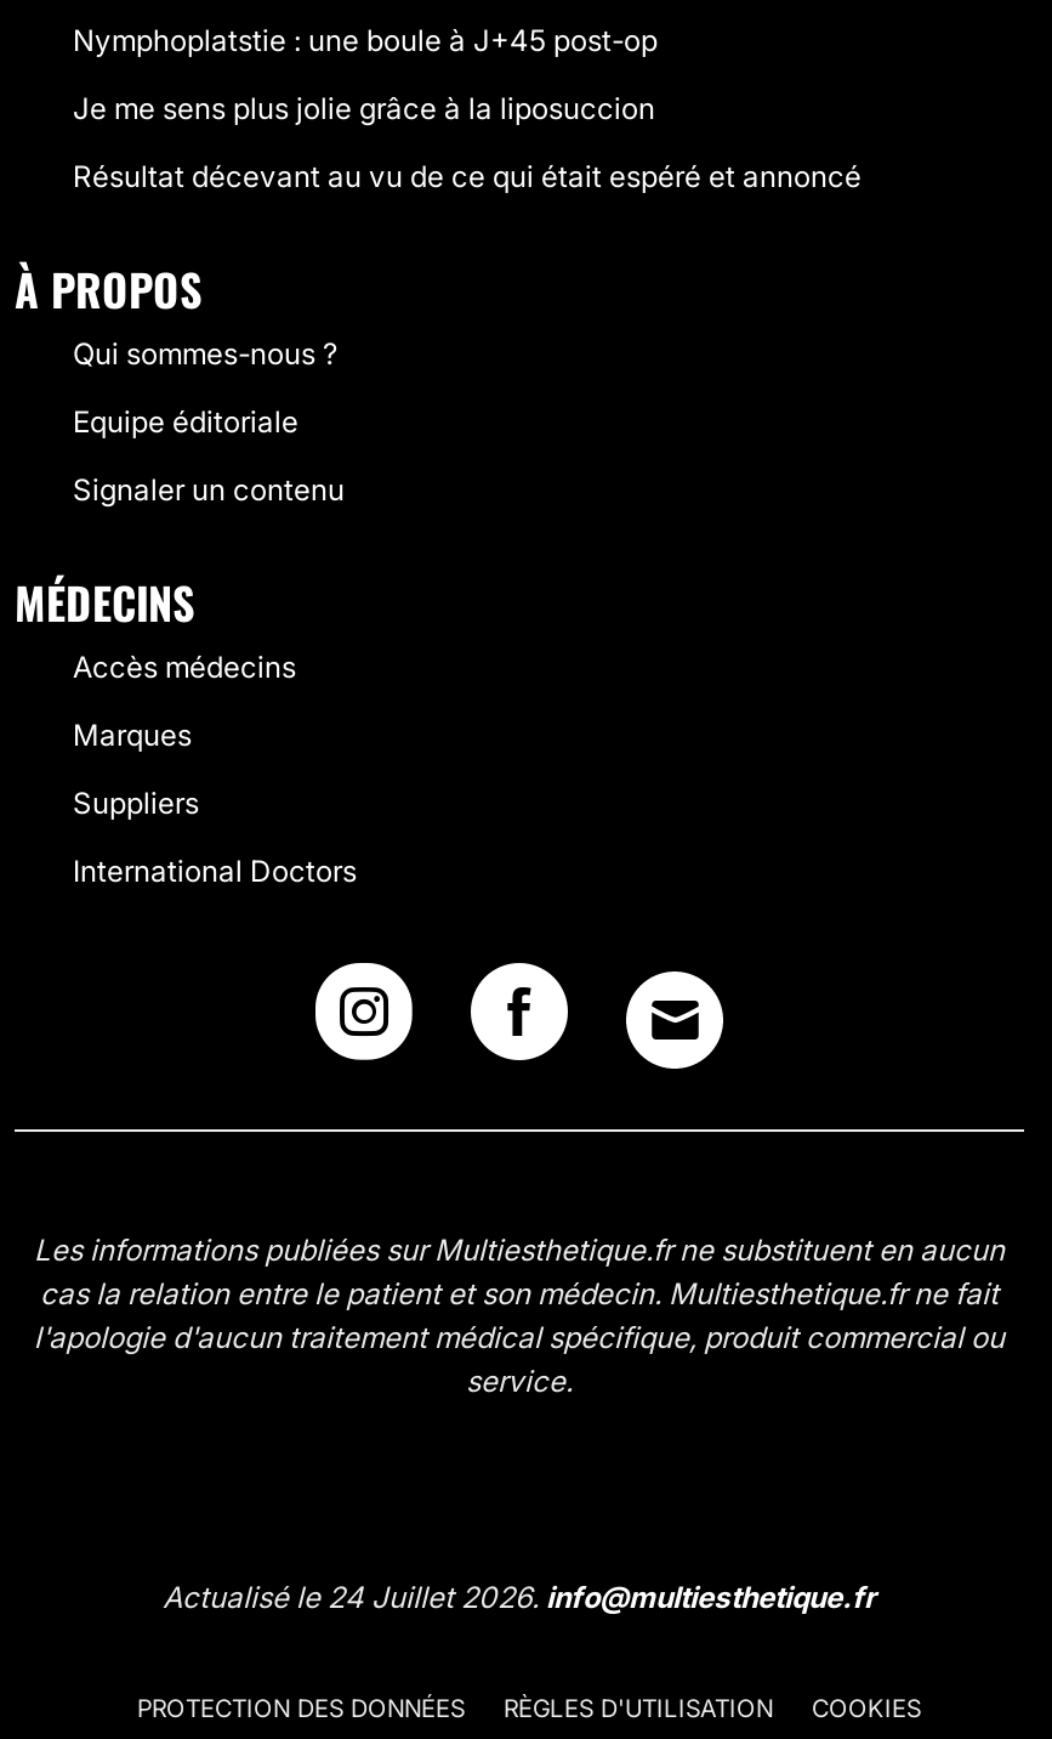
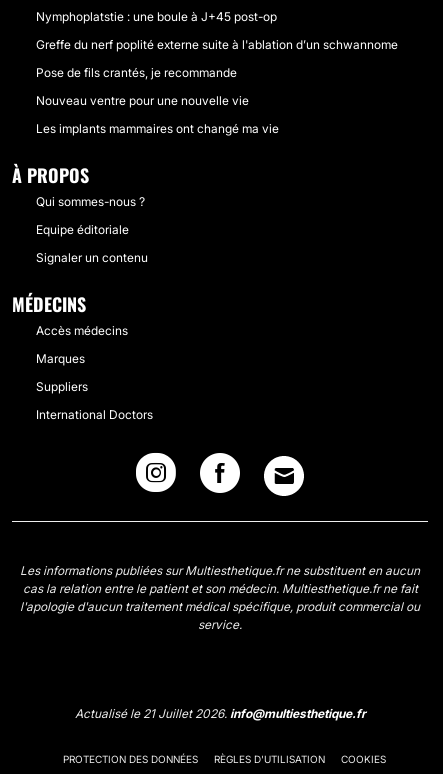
[73,90,861,194] Je me sens plus jolie grâce à la liposuccion | Résultat décevant au vu de ce qui était espéré et annoncé -> [36,37,398,136] Greffe du nerf poplité externe suite à l'ablation d’un schwannome | Pose de fils crantés, je recommande | Nouveau ventre pour une nouvelle vie | Les implants mammaires ont changé ma vie
[163,1579,876,1615] Actualisé le 24 Juillet 2026. info@multiesthetique.fr -> [74,706,365,721] Actualisé le 21 Juillet 2026. info@multiesthetique.fr

